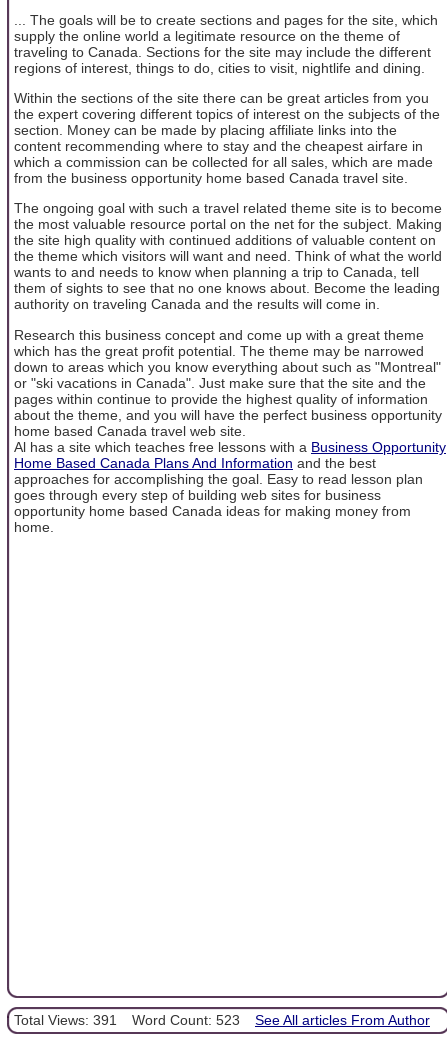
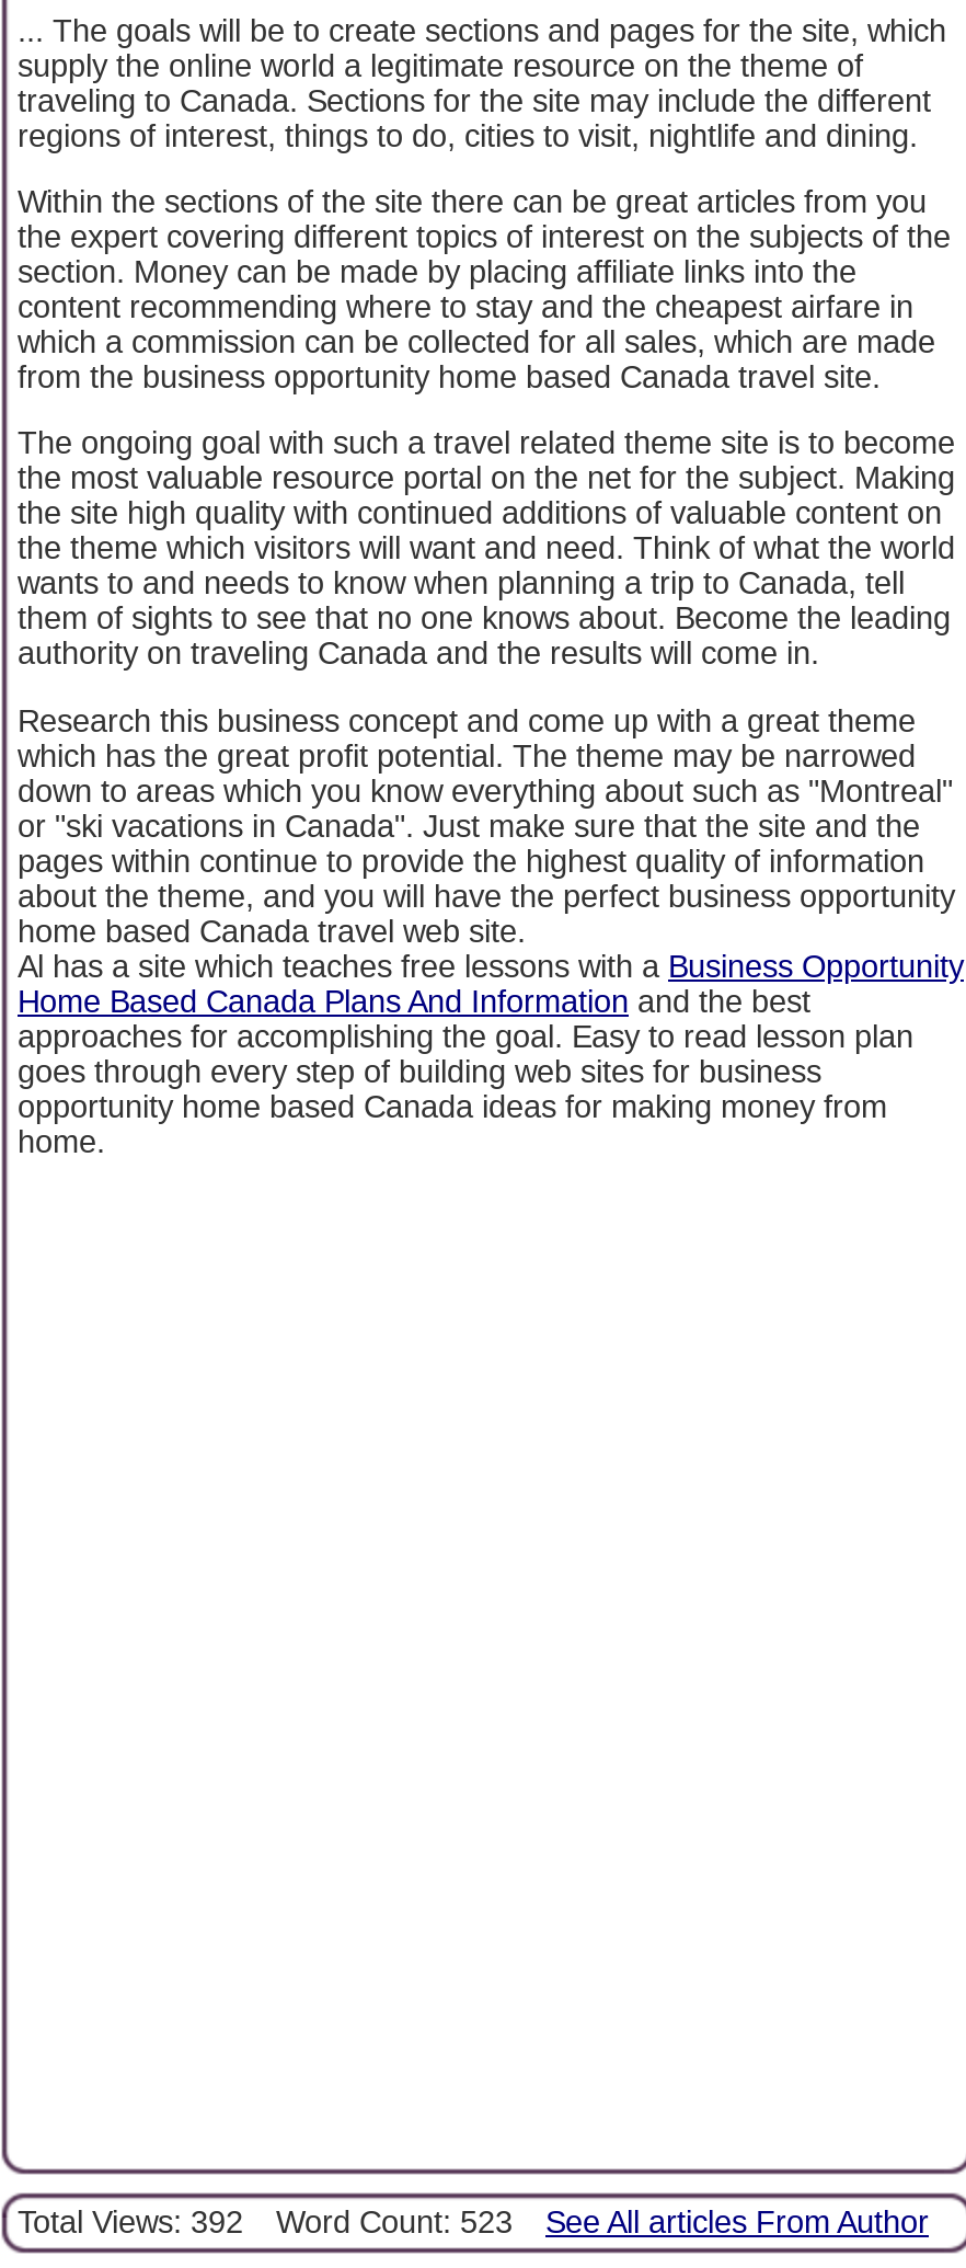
[14,1012,430,1028] Total Views: 391 Word Count: 523 See All articles From Author -> [18,2205,929,2240] Total Views: 392 Word Count: 523 See All articles From Author

